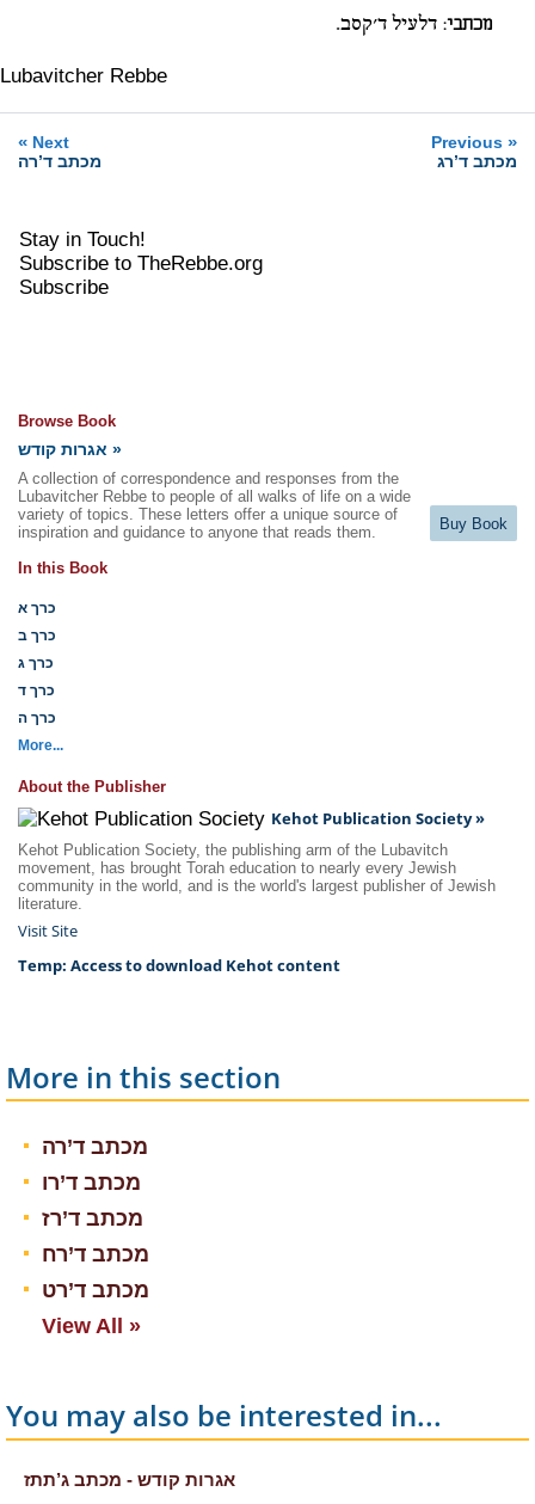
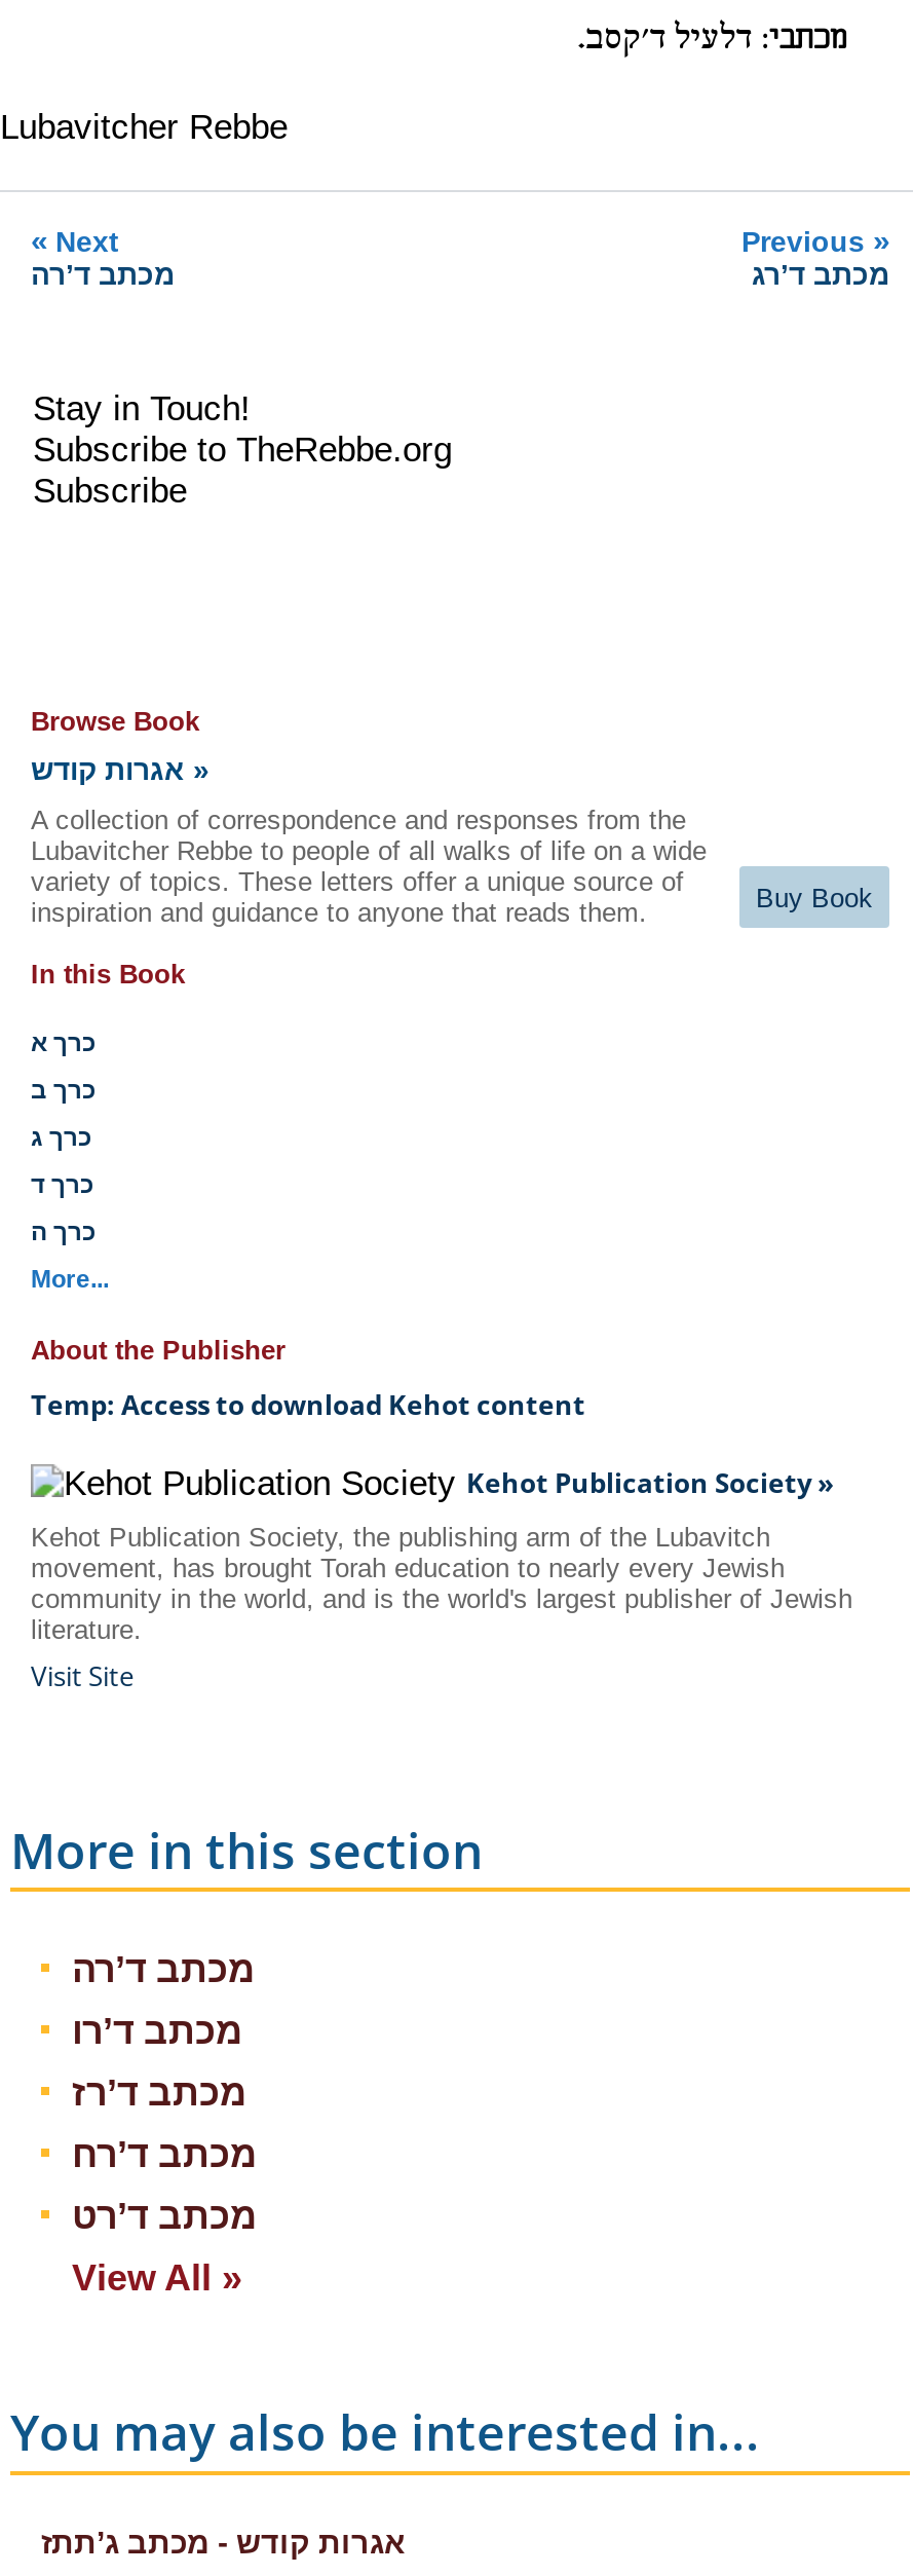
moved [18,808,496,941] -> [31,1464,852,1695]: Kehot Publication Society » | Kehot Publication Society, the publishing arm of the Lubavitch | movement, has brought Torah education to nearly every Jewish | community in the world, and is the world's largest publisher of Jewish | literature. | Visit Site
moved [18,955,340,976] -> [31,1386,585,1423]: Temp: Access to download Kehot content

